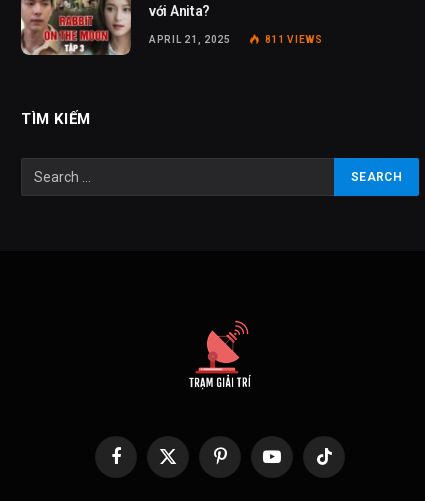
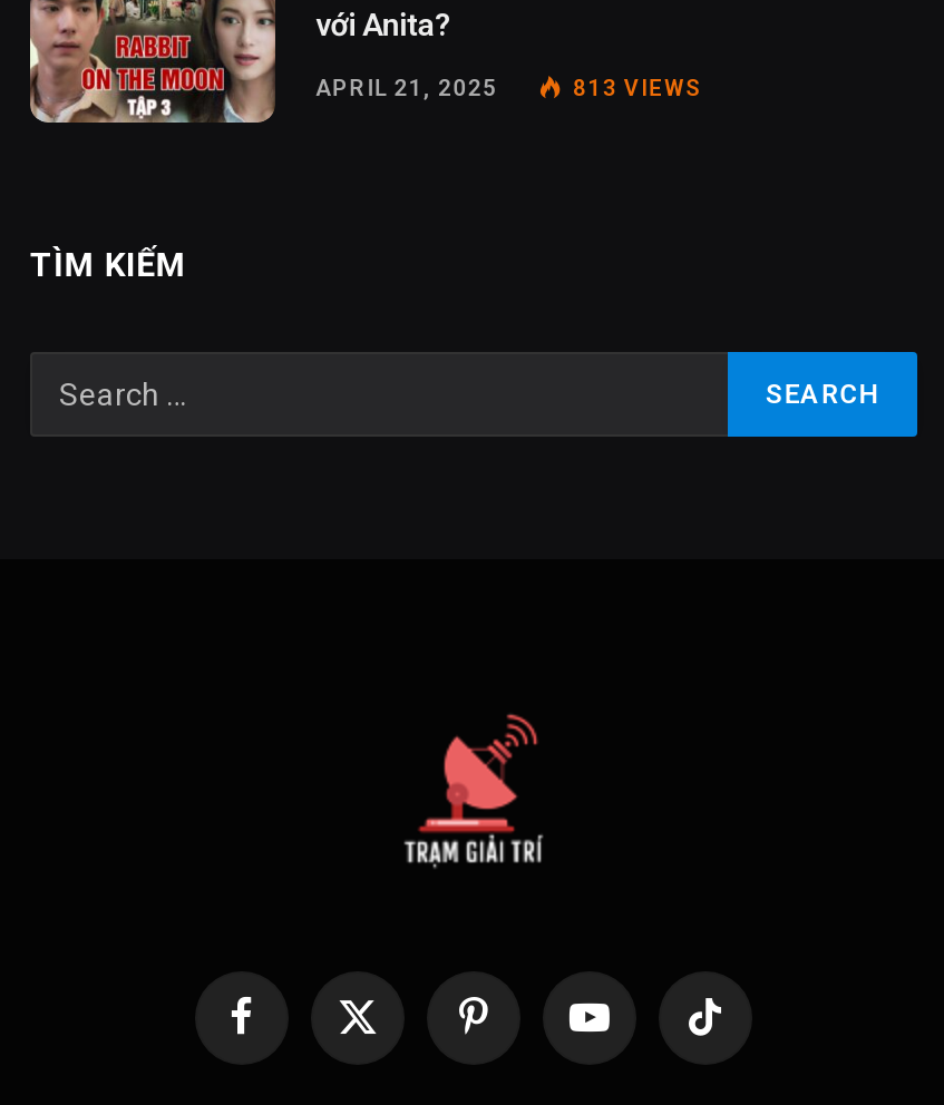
[264,34,323,45] 811 VIEWS -> [573,75,703,100] 813 VIEWS

